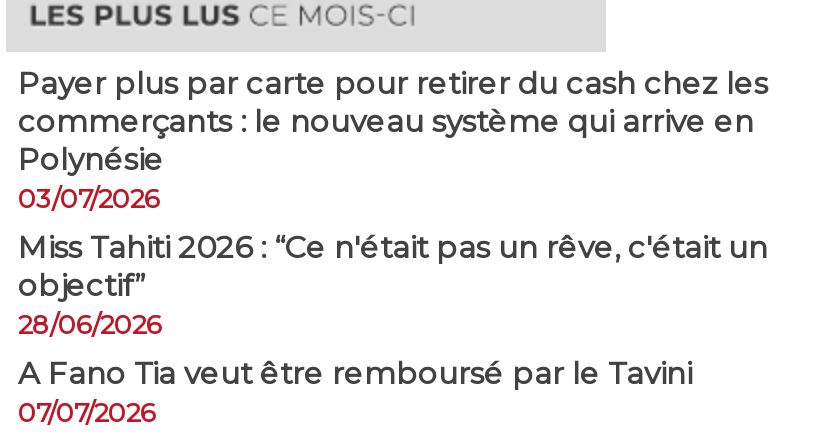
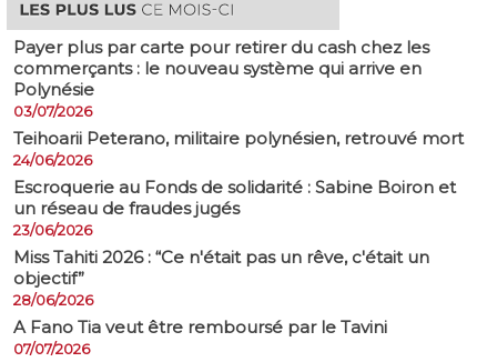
none -> [13,128,464,239] Teihoarii Peterano, militaire polynésien, retrouvé mort | 24/06/2026 | Escroquerie au Fonds de solidarité : Sabine Boiron et | un réseau de fraudes jugés | 23/06/2026

